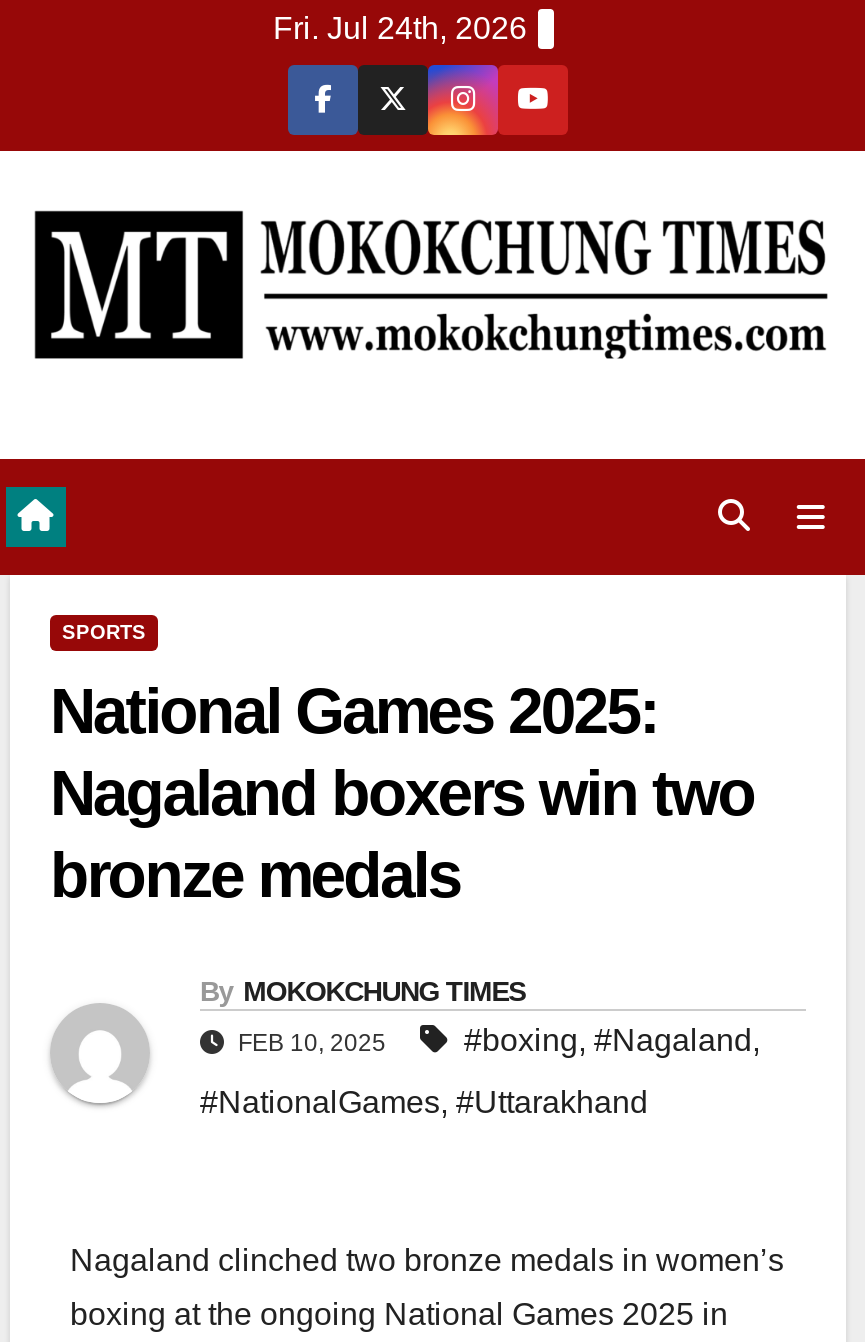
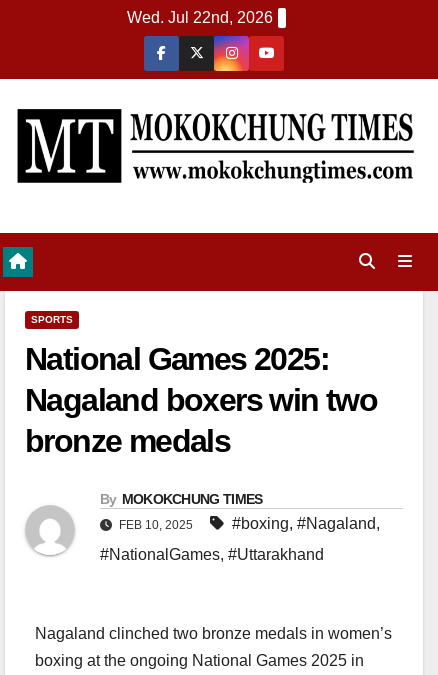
[273,11,527,45] Fri. Jul 24th, 2026 -> [127,9,273,26] Wed. Jul 22nd, 2026

